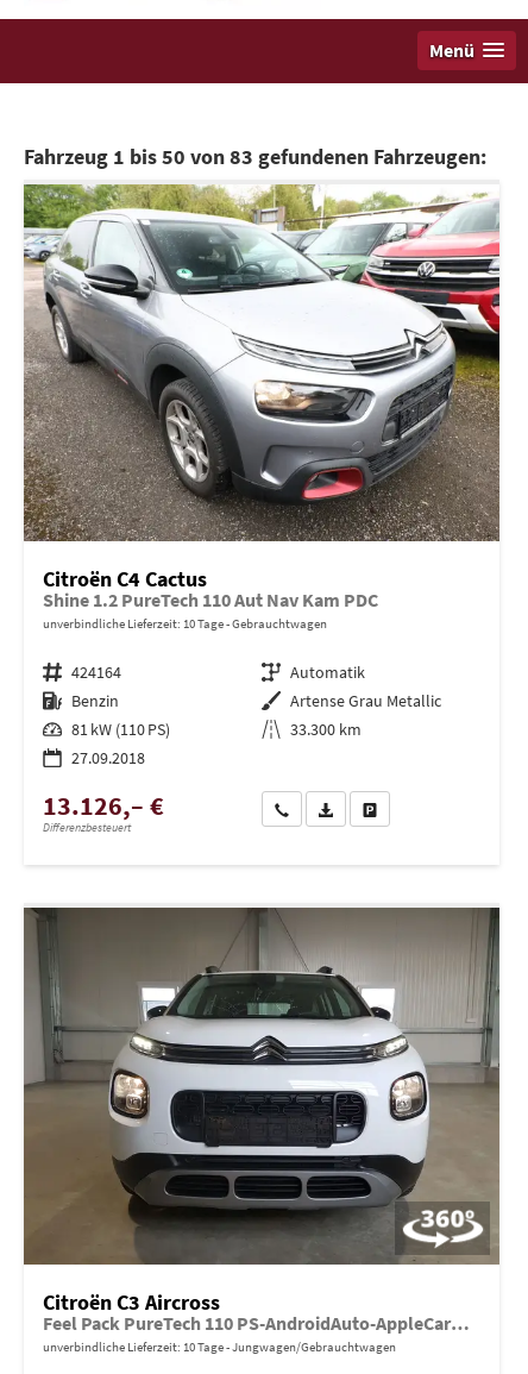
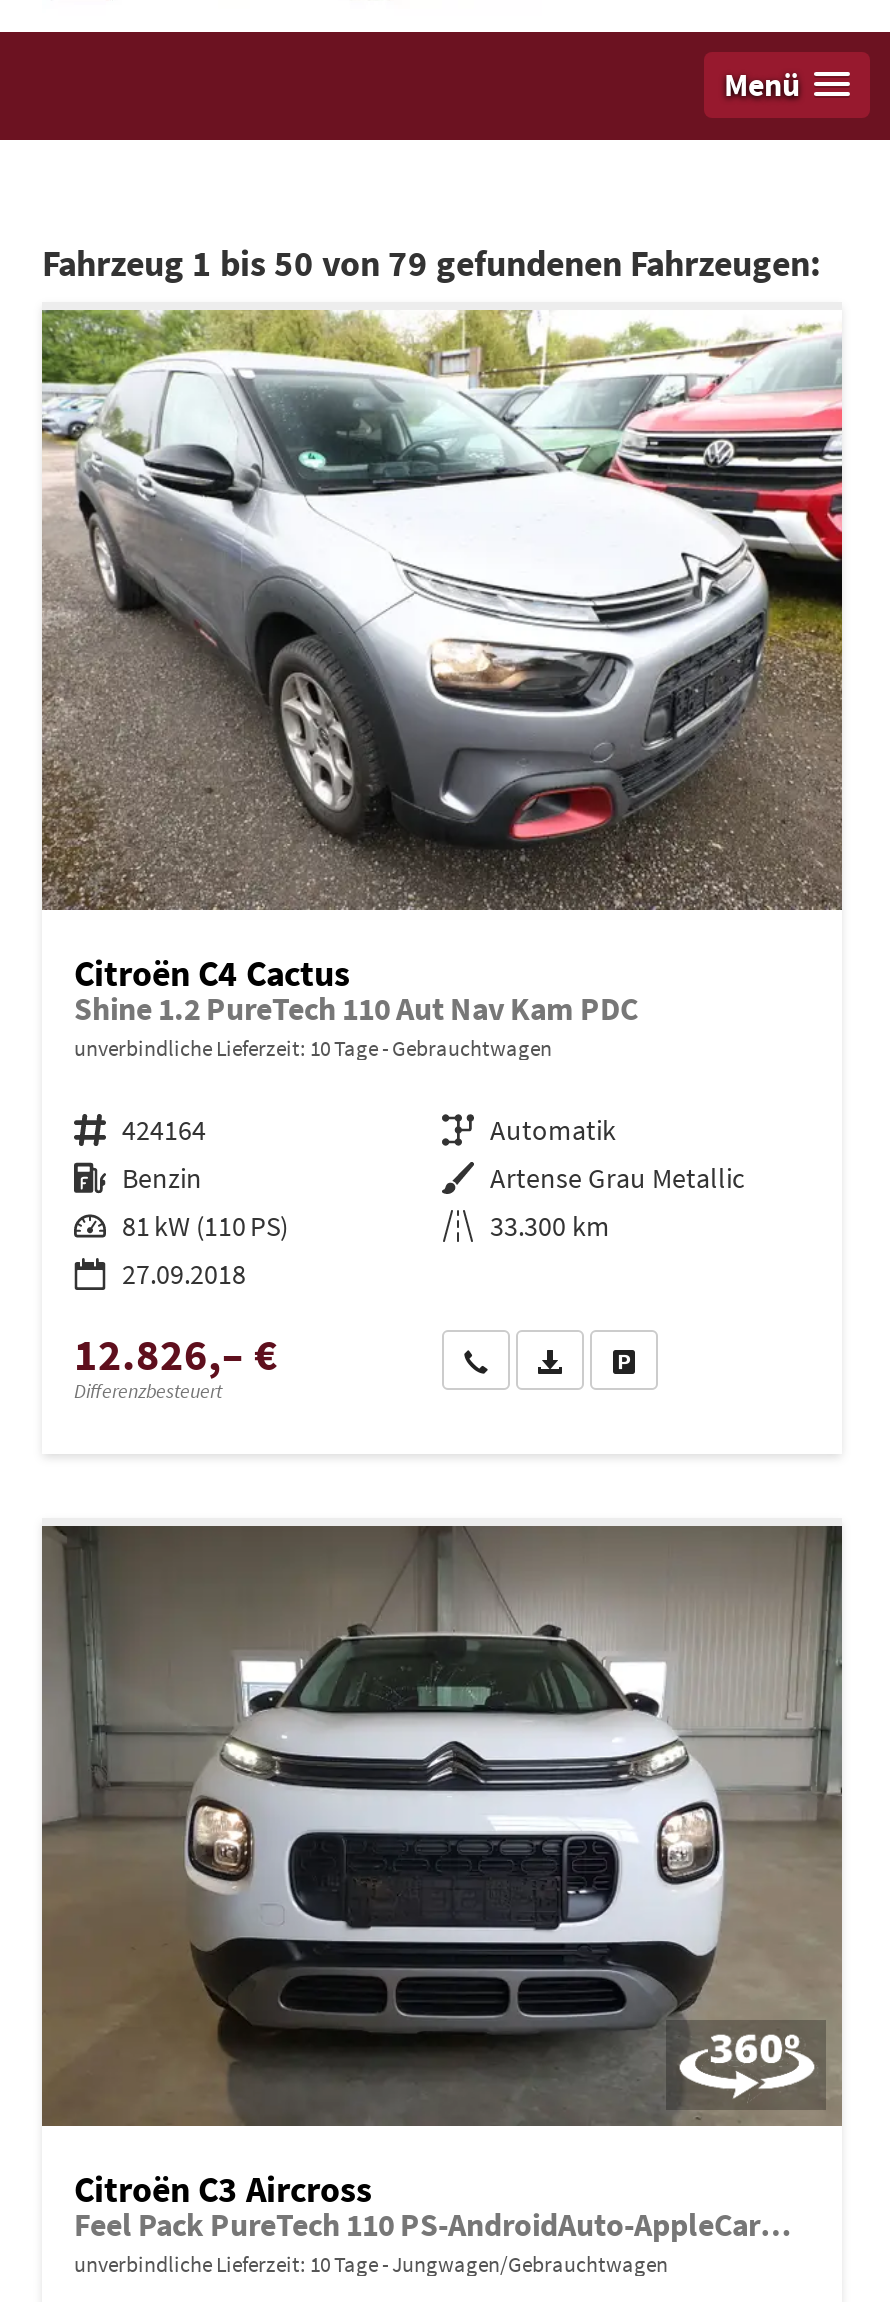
[24,142,486,170] Fahrzeug 1 bis 50 von 83 gefundenen Fahrzeugen: -> [42,239,820,285] Fahrzeug 1 bis 50 von 79 gefundenen Fahrzeugen:
[43,788,164,821] 13.126,– € -> [74,1325,278,1381] 12.826,– €

